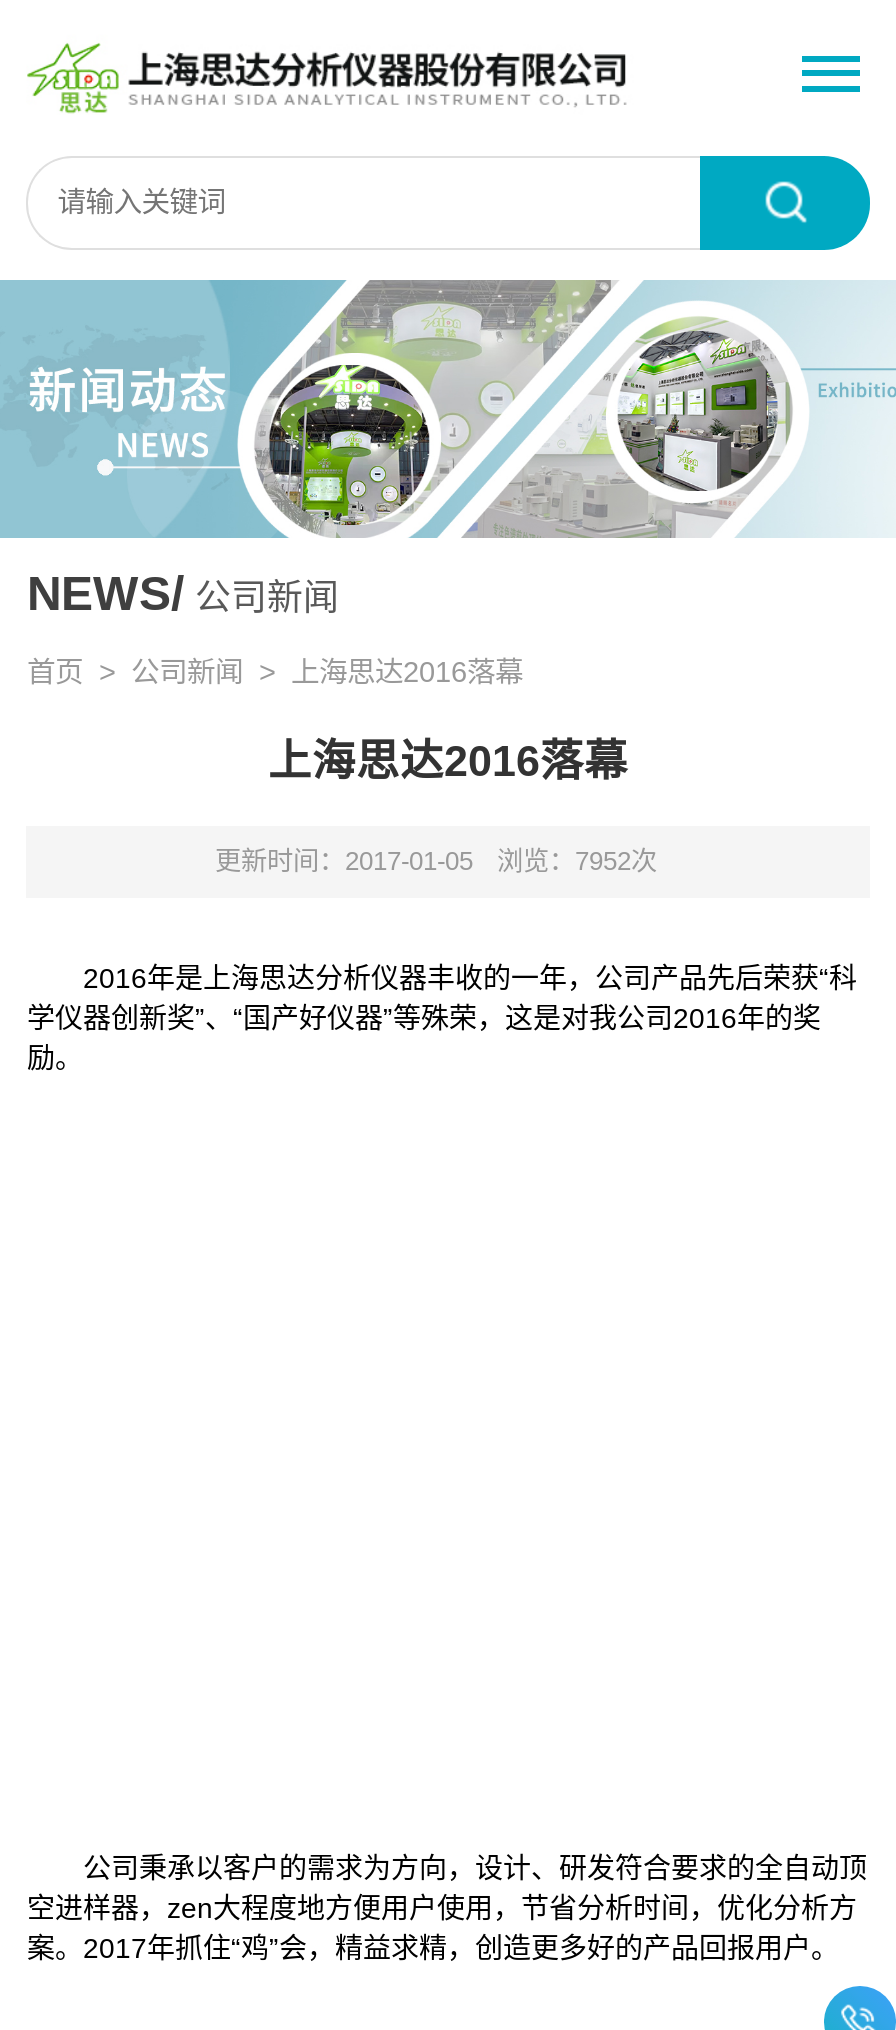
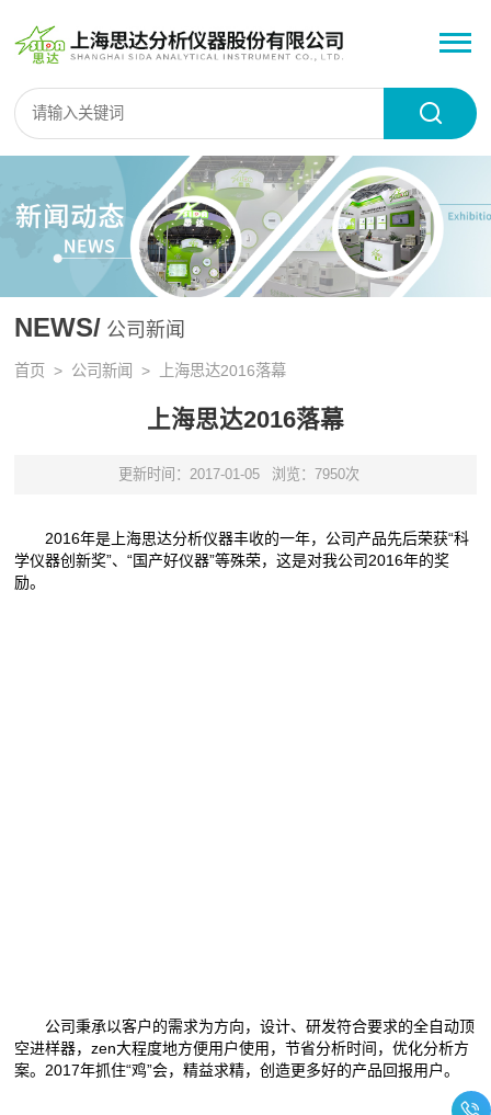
[215,847,657,877] 更新时间：2017-01-05 浏览：7952次 -> [118,466,360,483] 更新时间：2017-01-05 浏览：7950次

